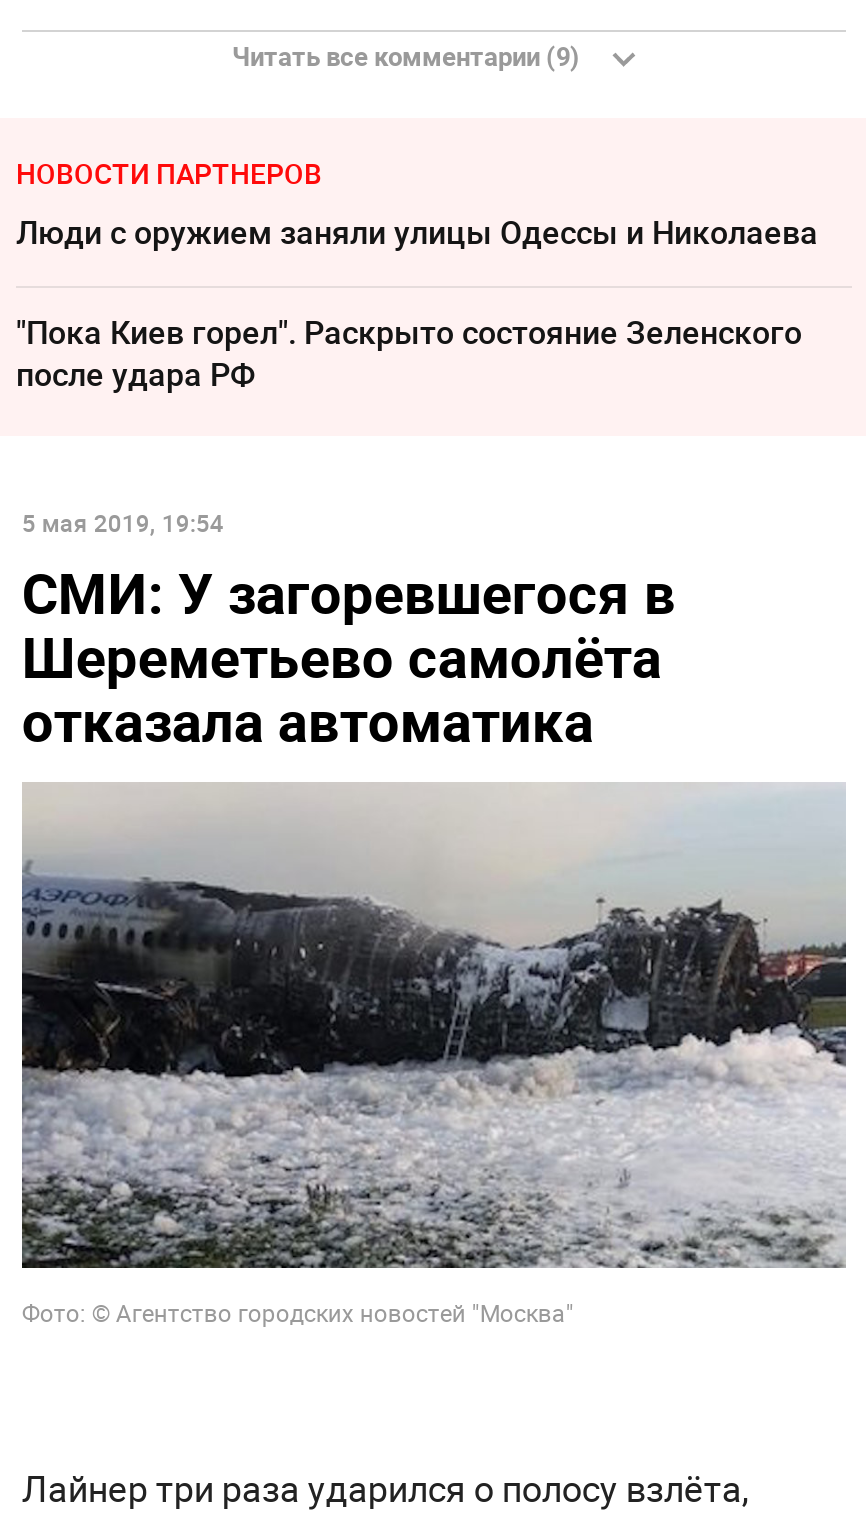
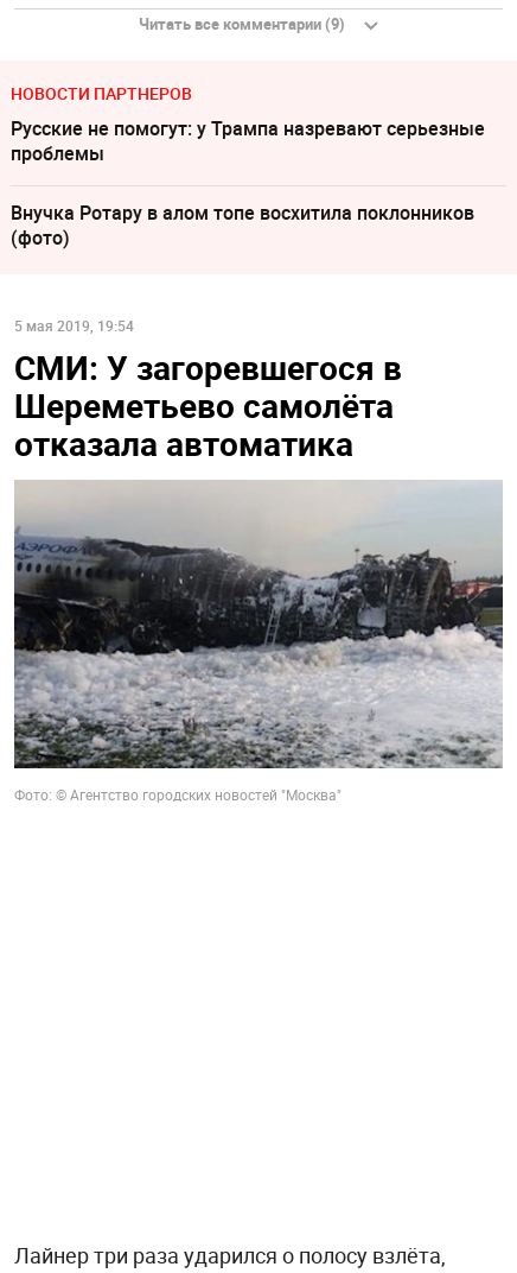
[16,210,818,254] Люди с оружием заняли улицы Одессы и Николаева -> [11,115,485,166] Русские не помогут: у Трампа назревают серьезные | проблемы
[16,310,802,396] "Пока Киев горел". Раскрыто состояние Зеленского | после удара РФ -> [11,199,474,251] Внучка Ротару в алом топе восхитила поклонников | (фото)

